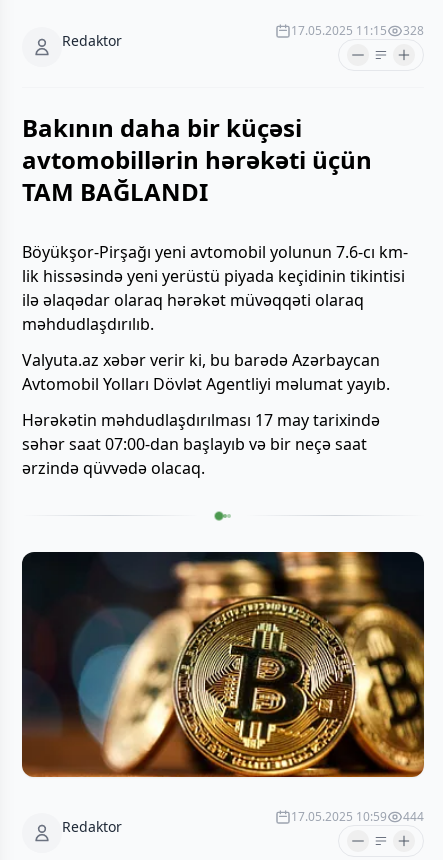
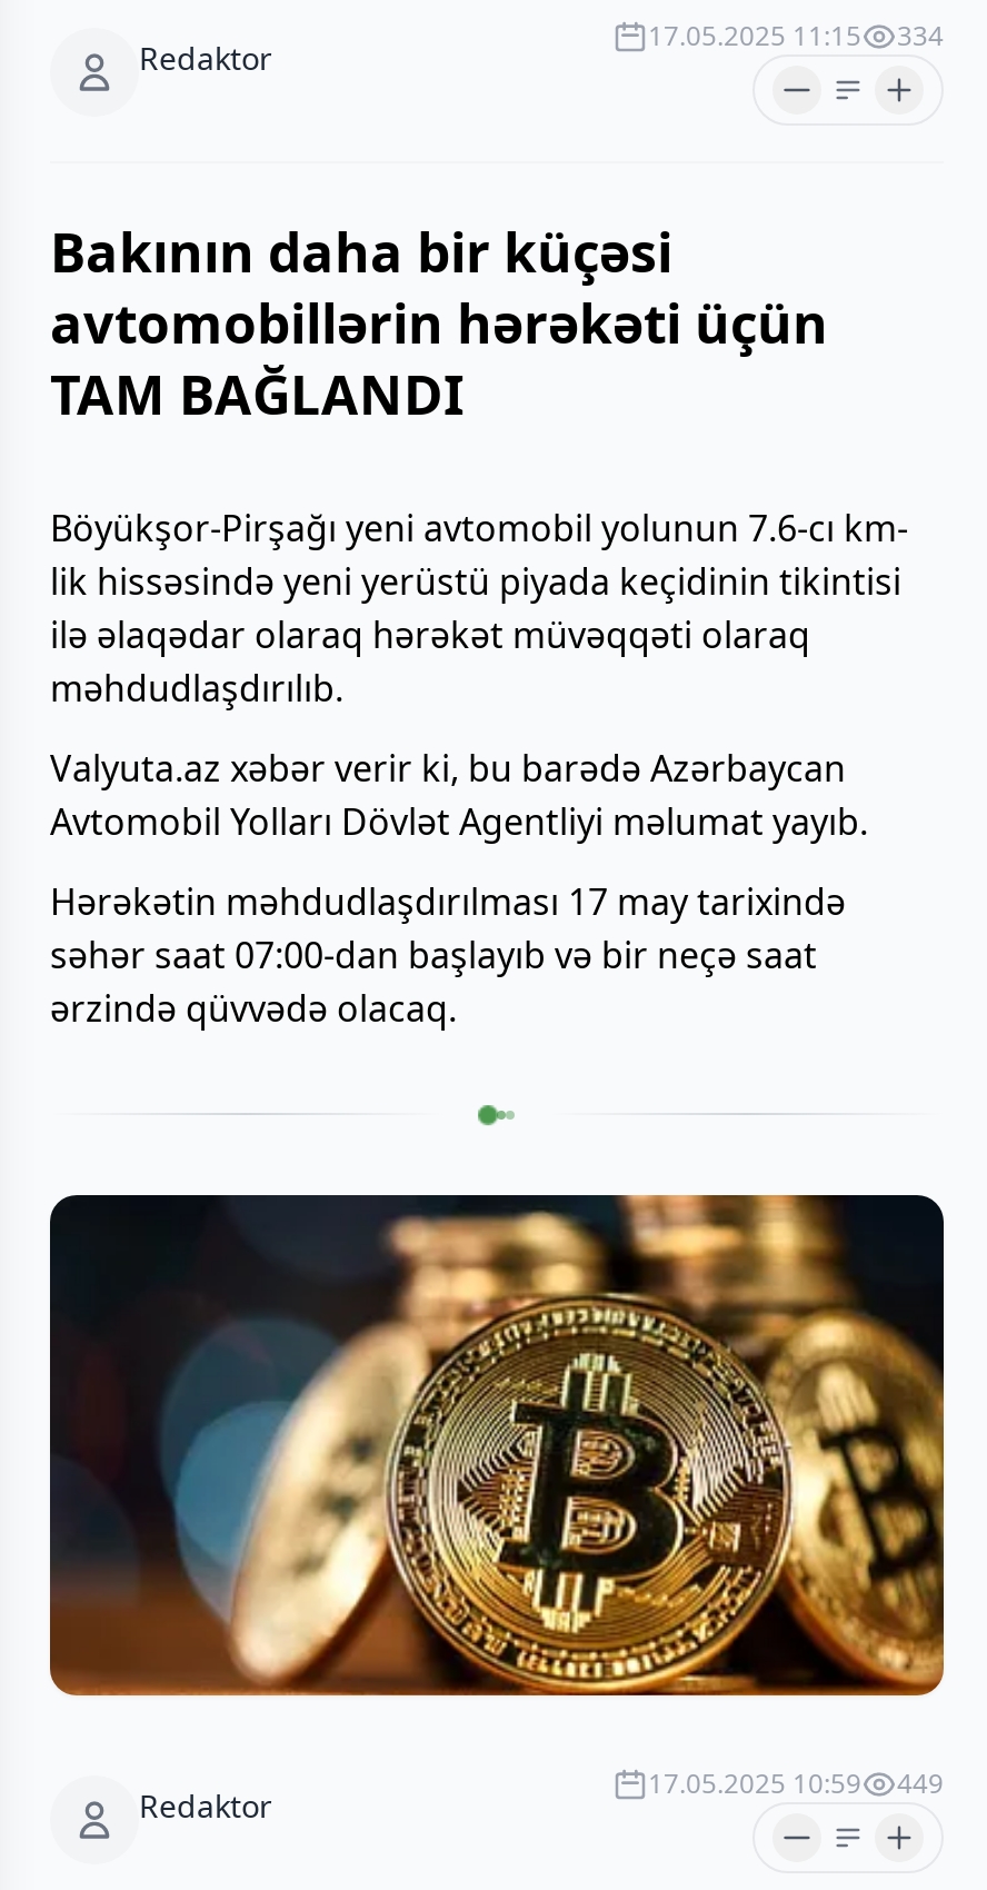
[291,22,424,39] 17.05.2025 11:15 328 -> [648,16,944,54] 17.05.2025 11:15 334
[291,808,424,825] 17.05.2025 10:59 444 -> [648,1765,944,1803] 17.05.2025 10:59 449

